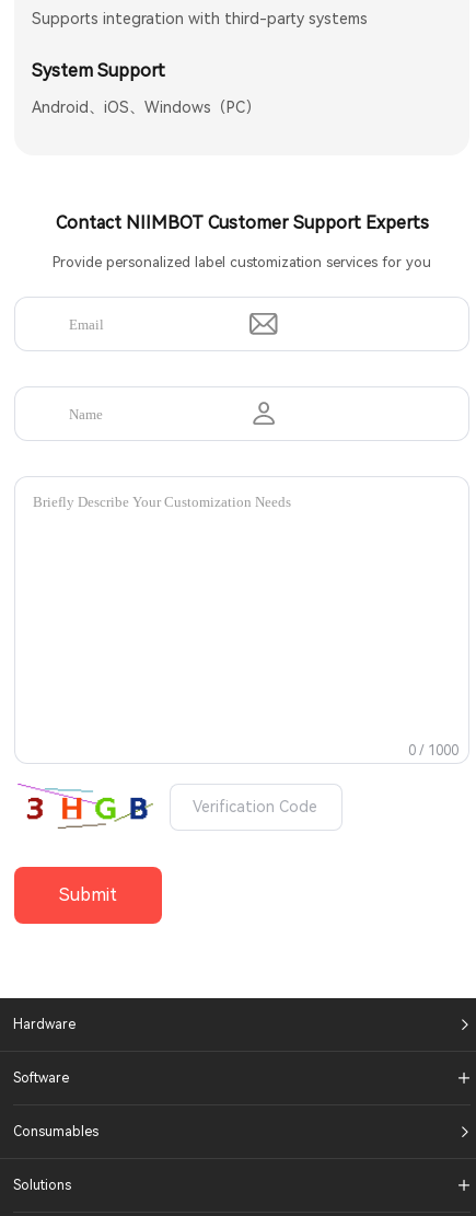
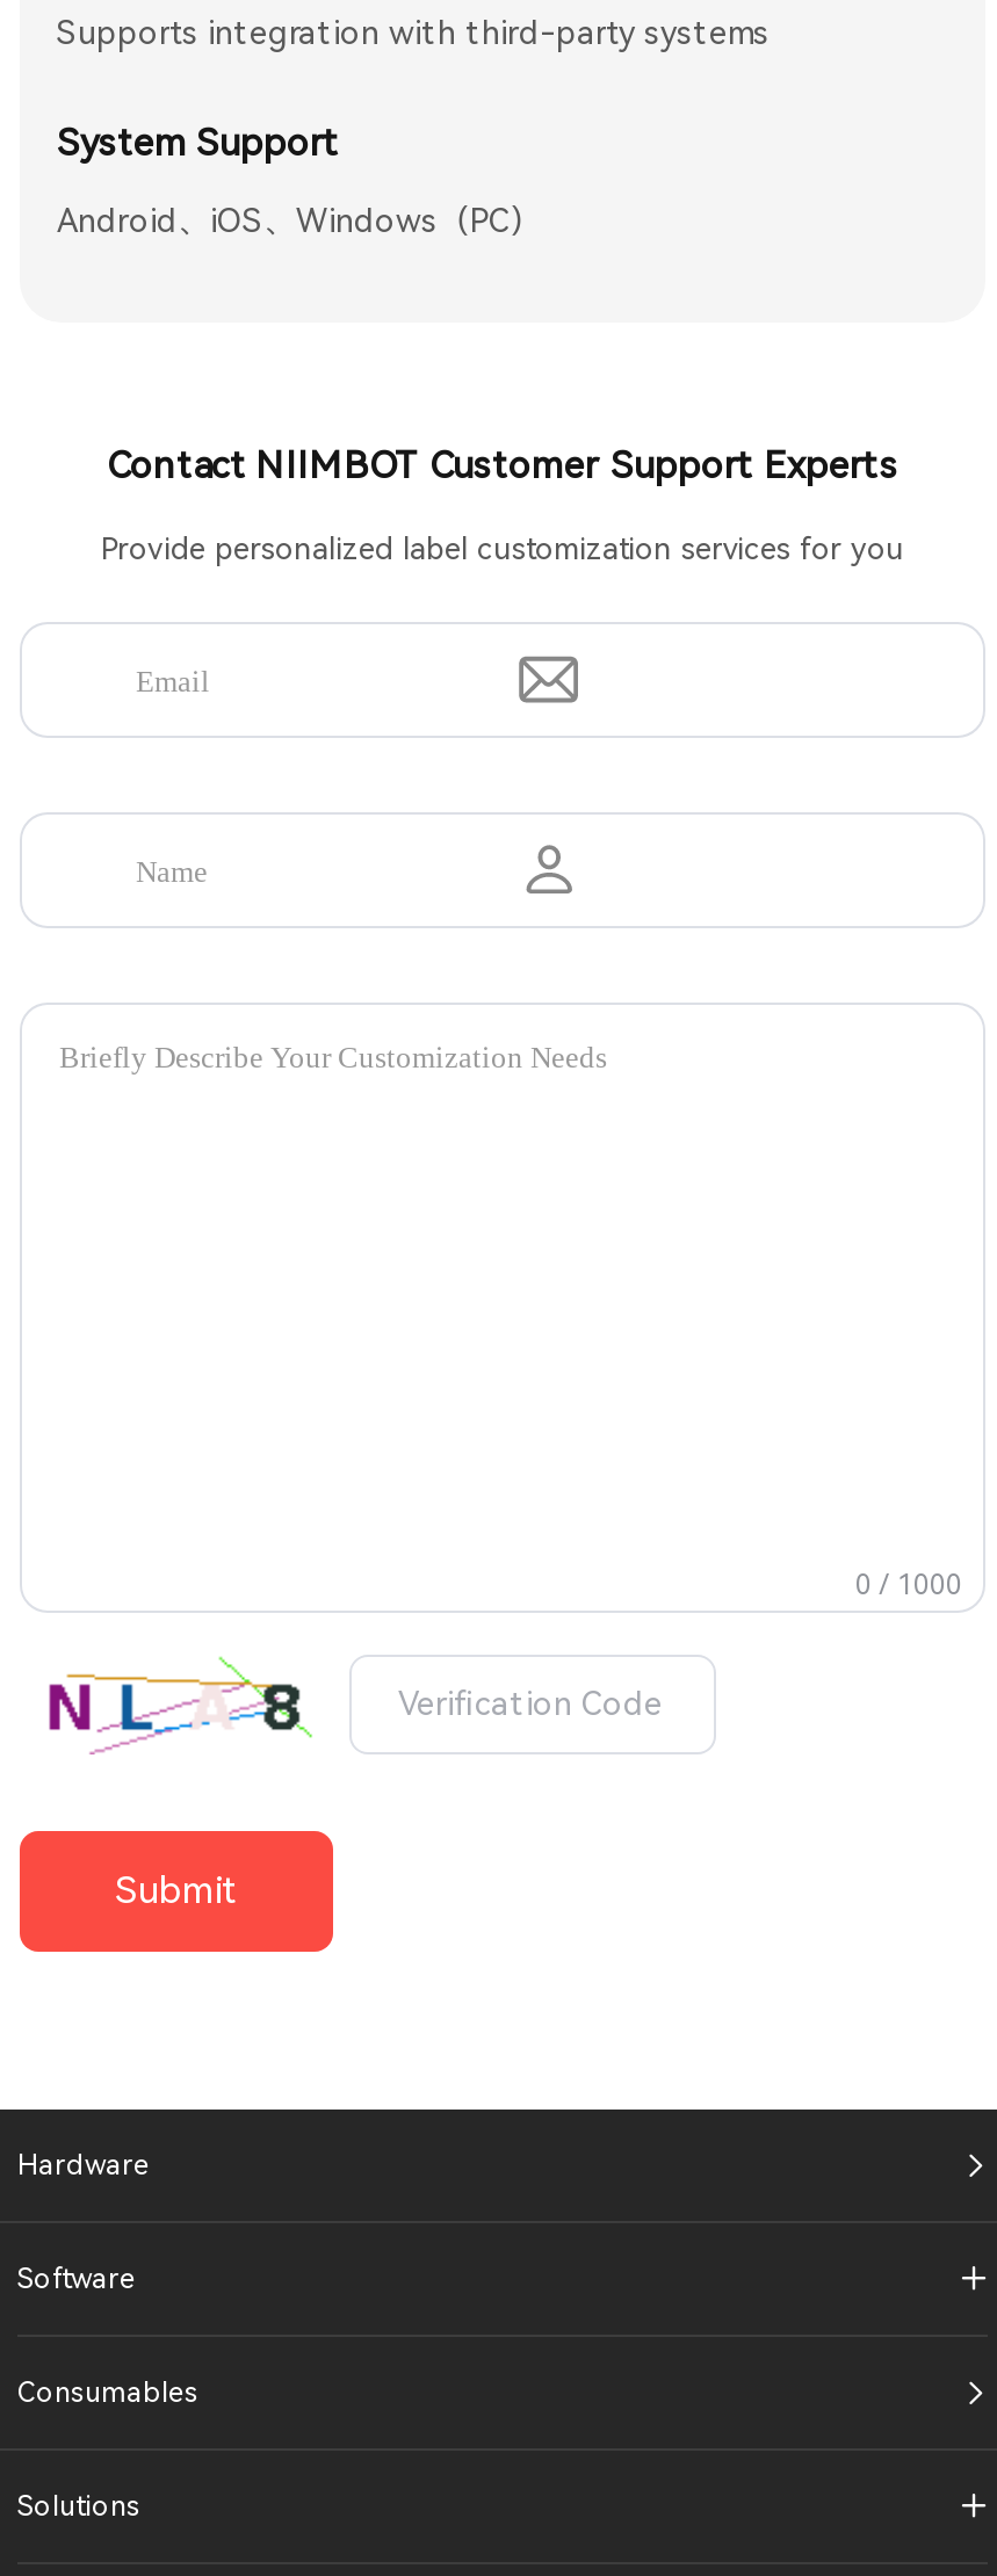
[18,783,153,830] [image] -> [29,1655,312,1754] [image]

